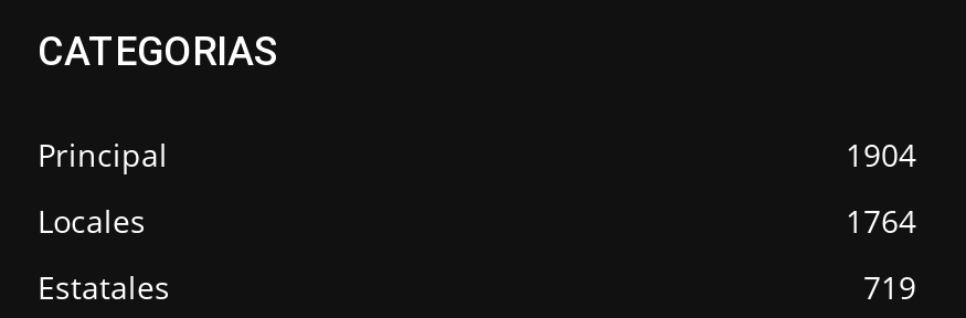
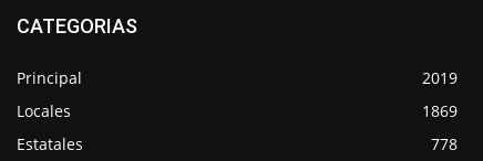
[846,133,916,175] 1904 -> [422,67,458,88] 2019
[846,199,916,241] 1764 -> [422,100,458,121] 1869
[863,265,916,307] 719 -> [431,133,458,154] 778

